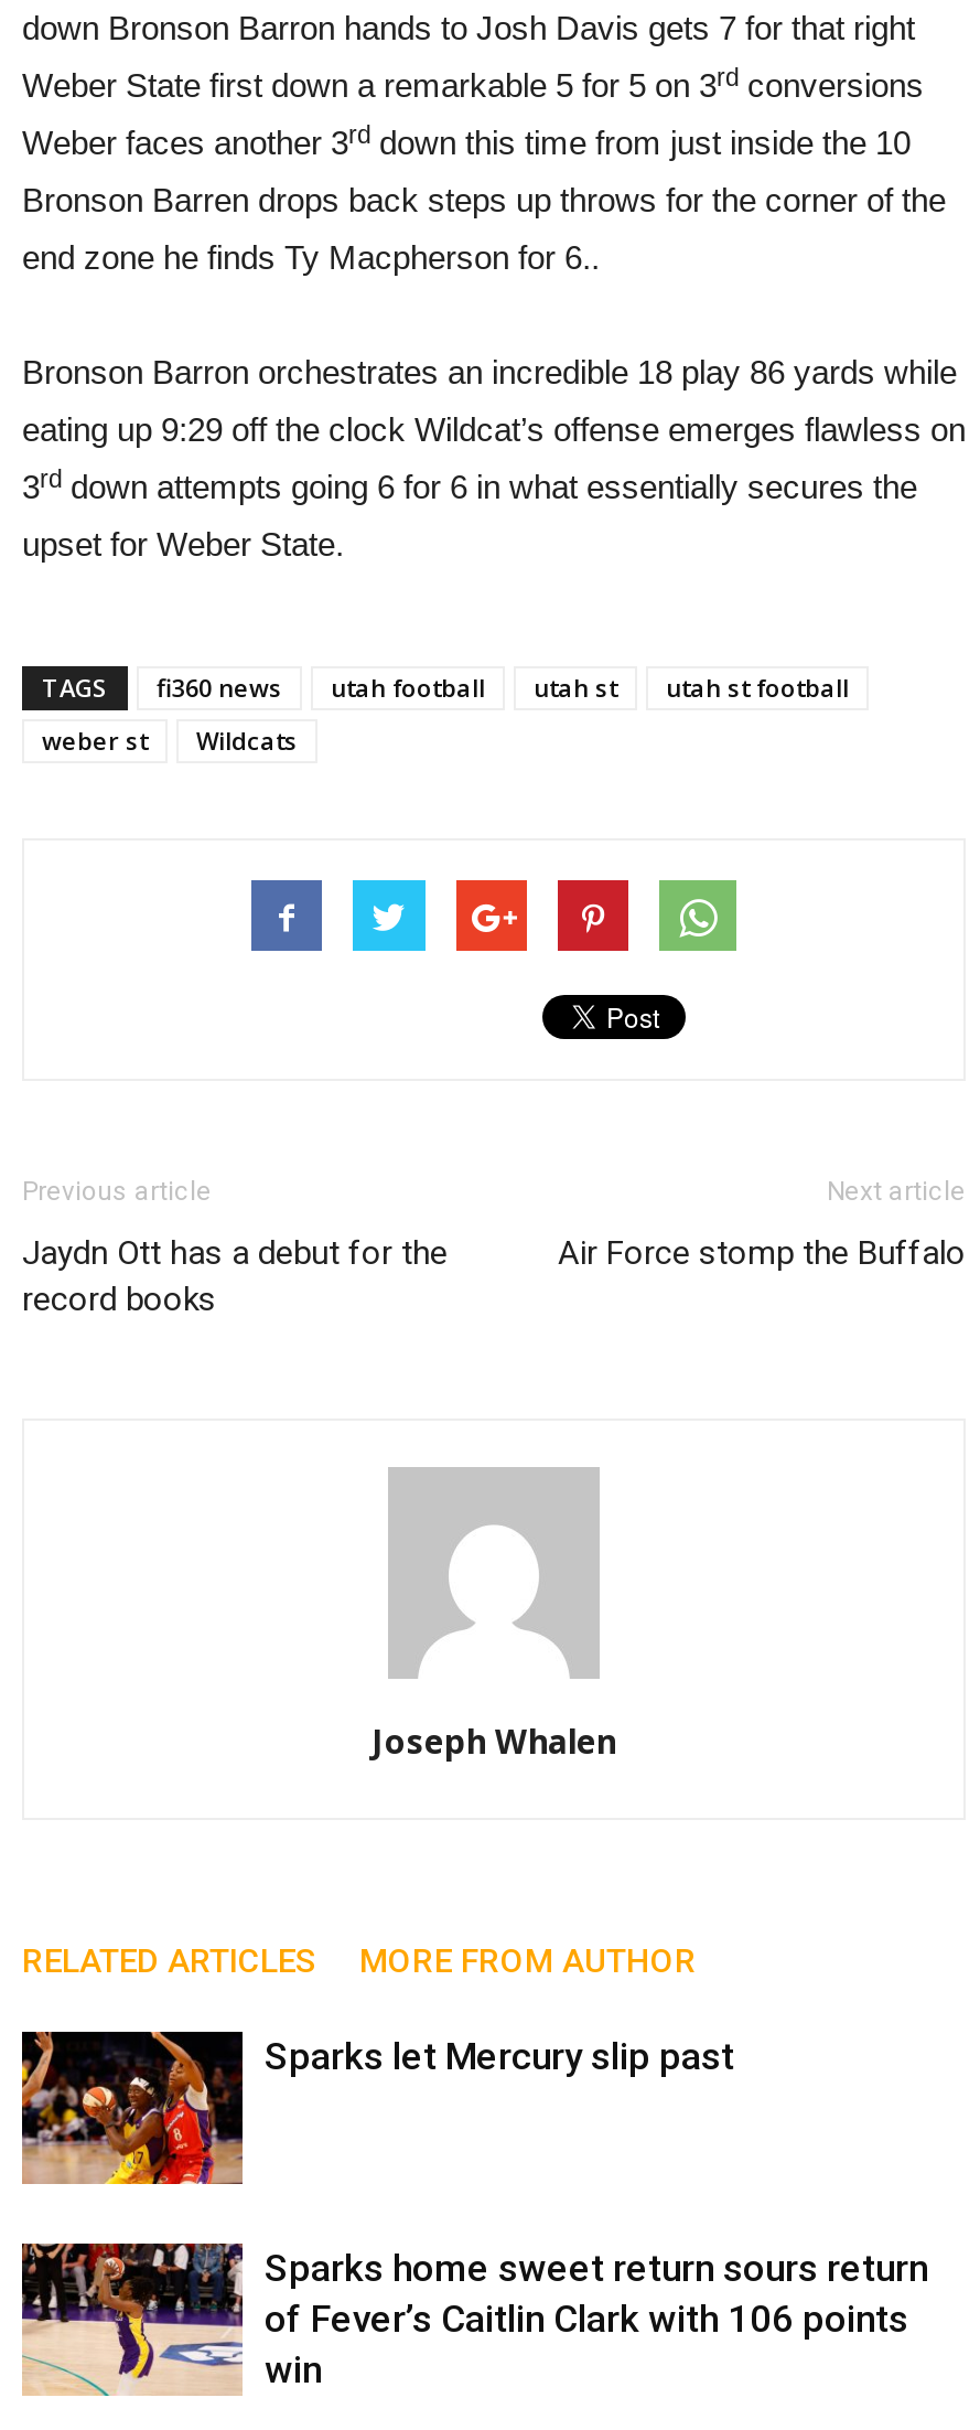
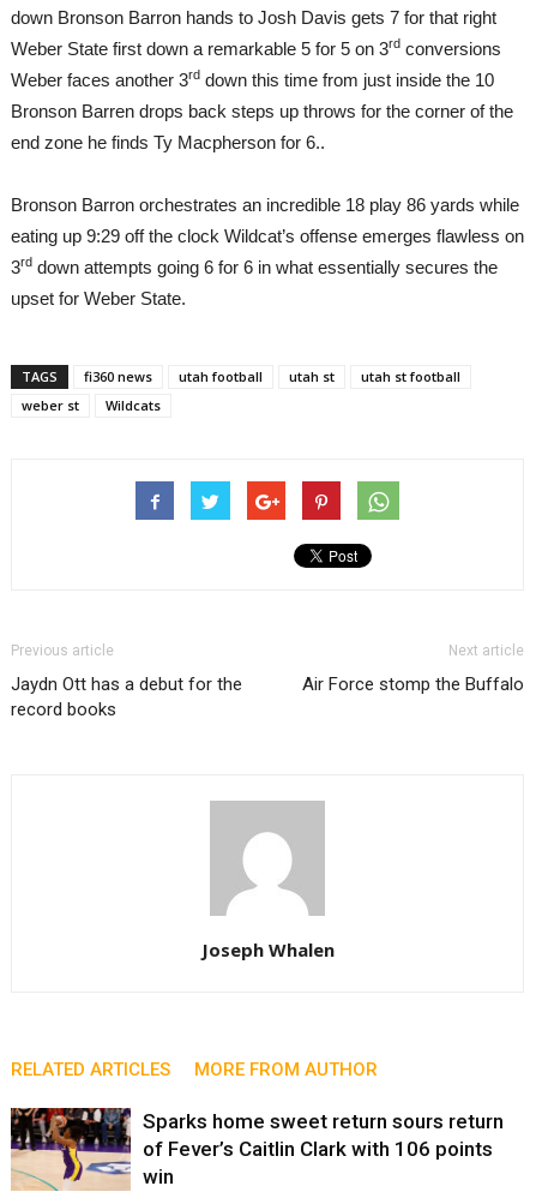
[20,2031,734,2185] [image] | Sparks let Mercury slip past -> none

